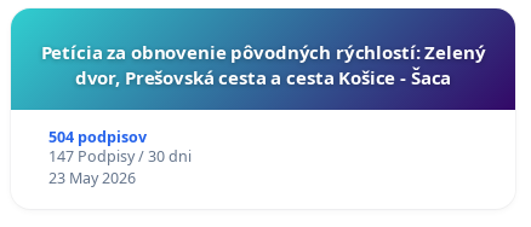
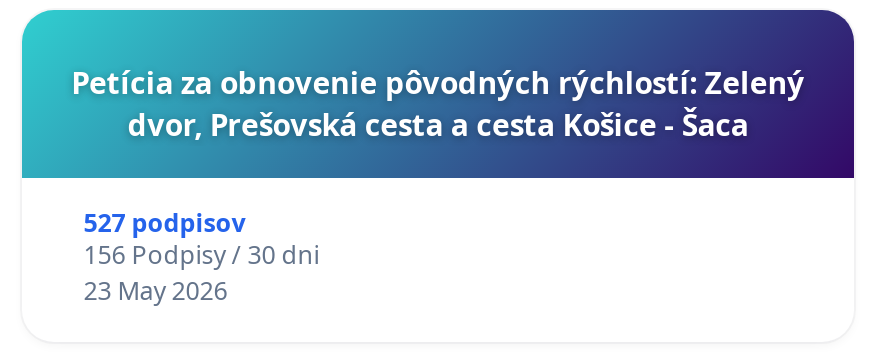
[48,127,146,148] 504 podpisov -> [84,206,246,240] 527 podpisov
[48,146,191,167] 147 Podpisy / 30 dni -> [84,238,320,272] 156 Podpisy / 30 dni

